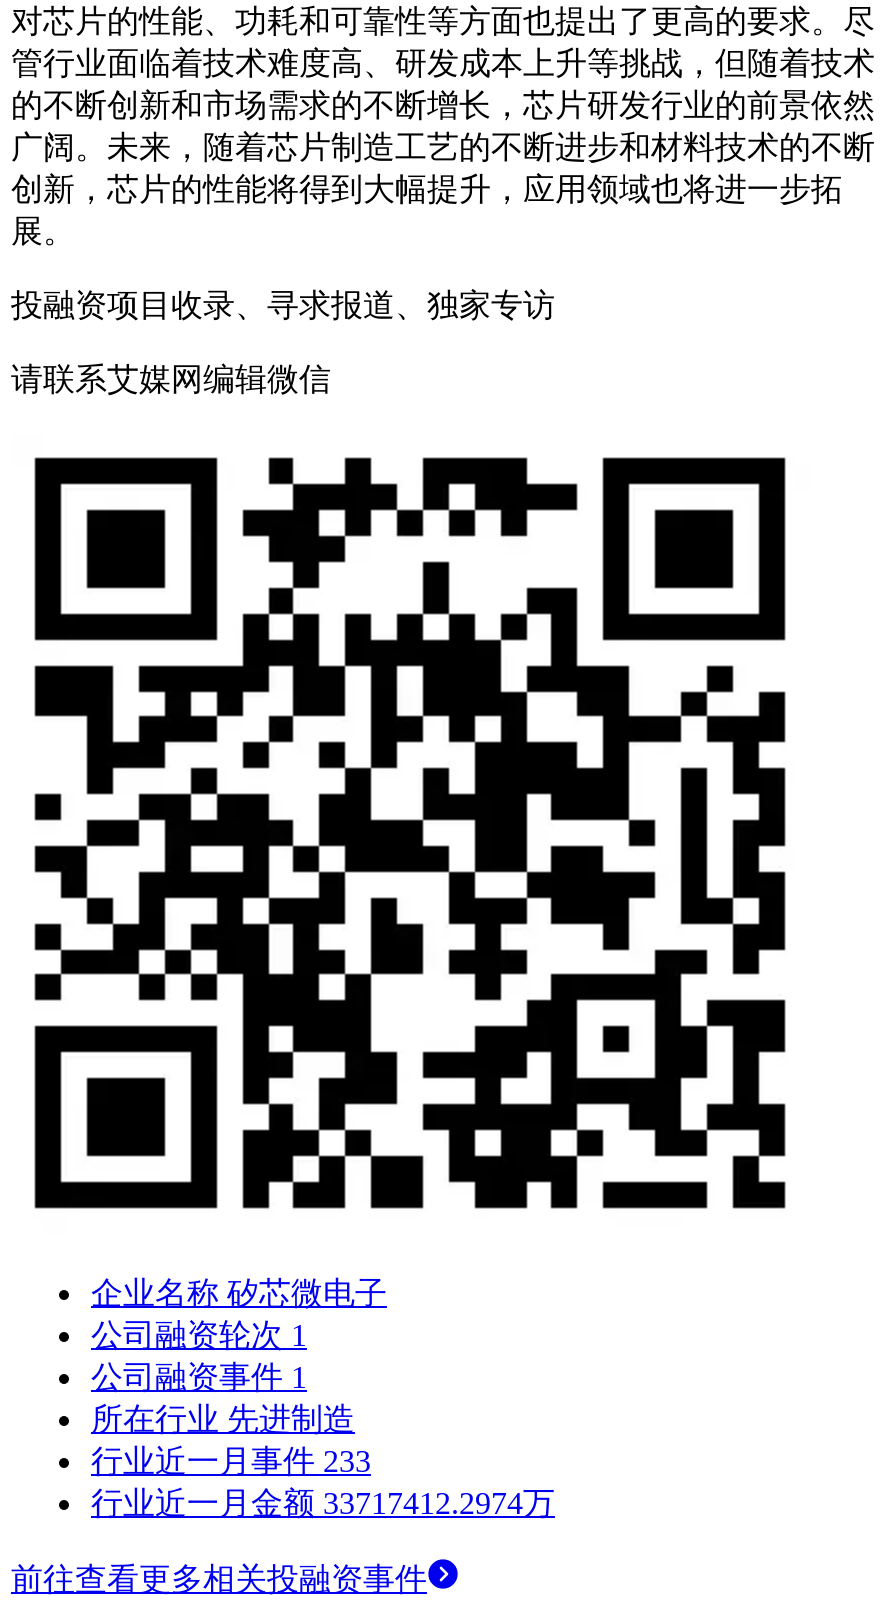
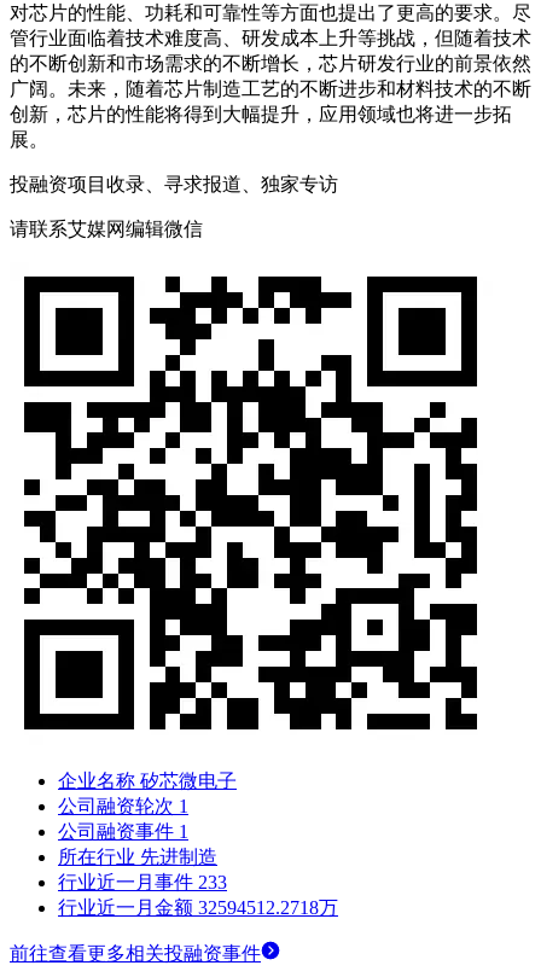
[91,1487,555,1521] 行业近一月金额 33717412.2974万 -> [58,898,338,918] 行业近一月金额 32594512.2718万

